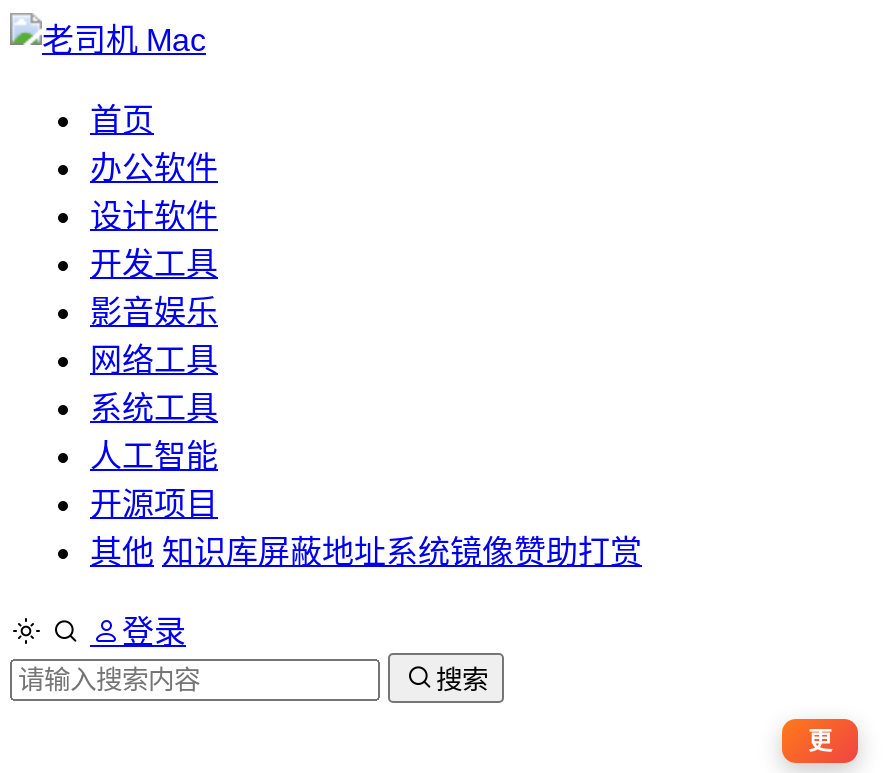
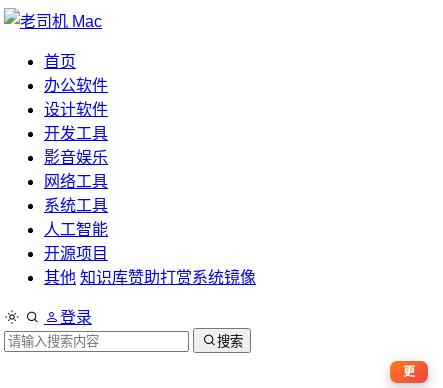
[90,535,642,569] 其他 知识库屏蔽地址系统镜像赞助打赏 -> [44,269,256,286] 其他 知识库赞助打赏系统镜像

